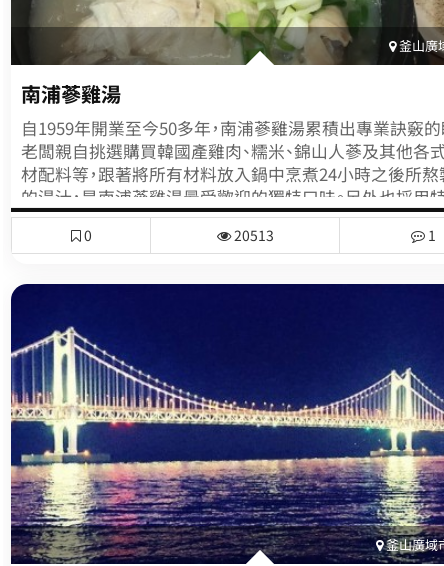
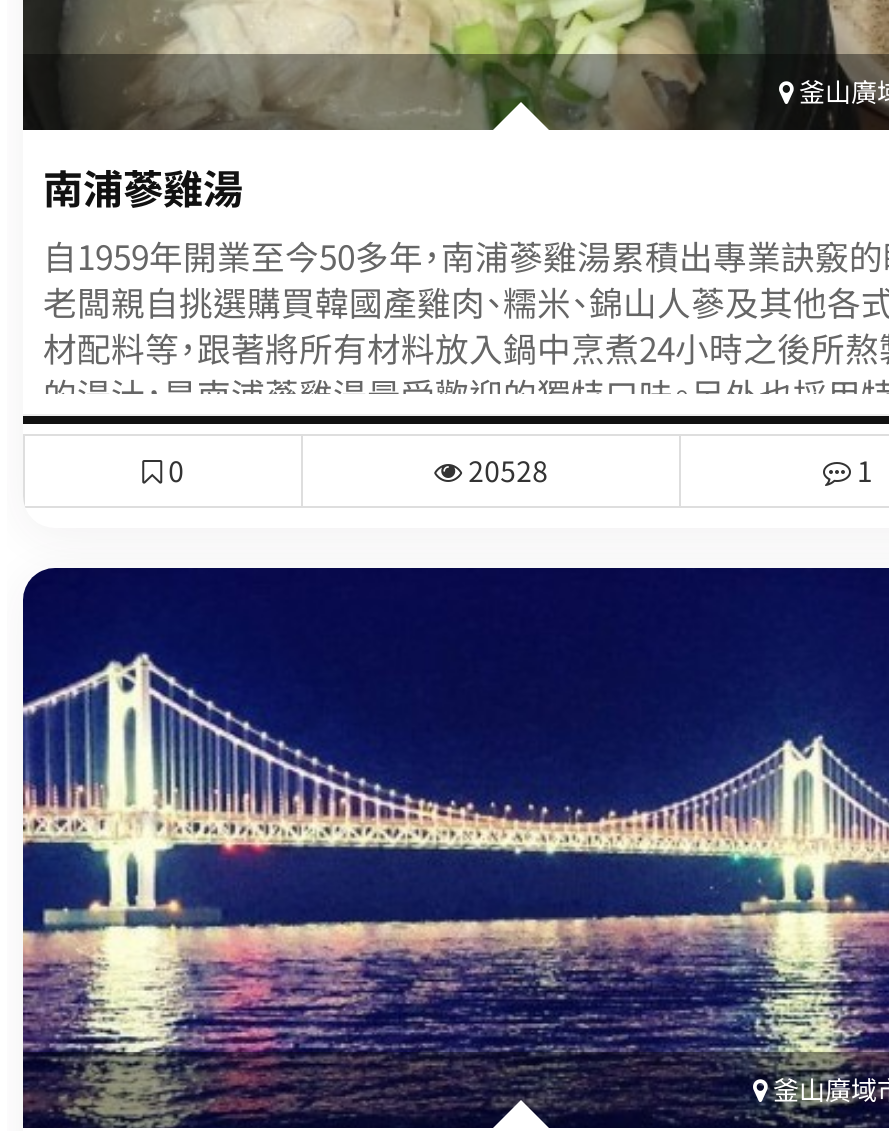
[231,225,274,245] 20513 -> [462,451,548,491] 20528

